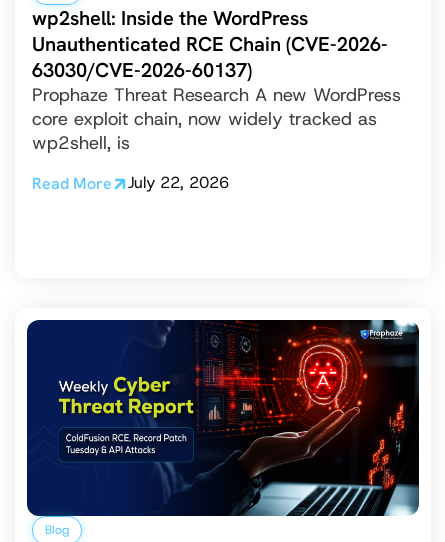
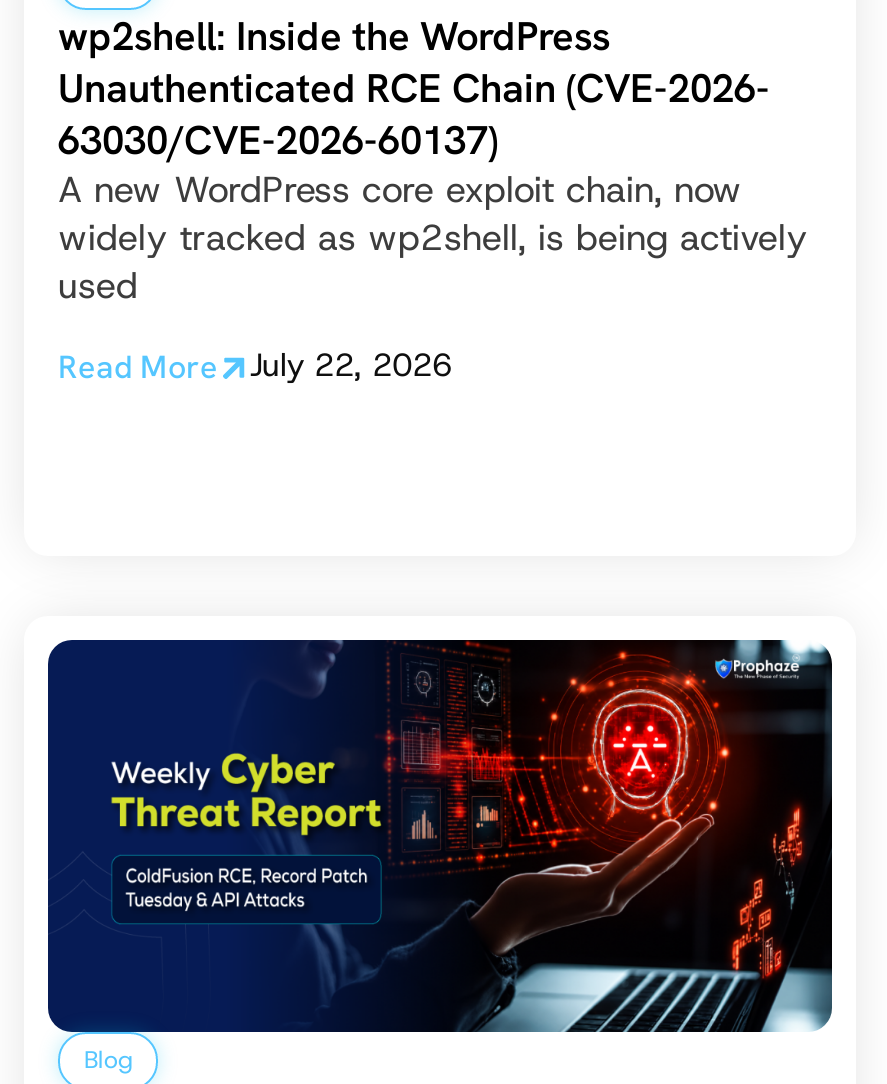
[32,83,401,155] Prophaze Threat Research A new WordPress | core exploit chain, now widely tracked as | wp2shell, is -> [58,167,808,311] A new WordPress core exploit chain, now | widely tracked as wp2shell, is being actively | used

